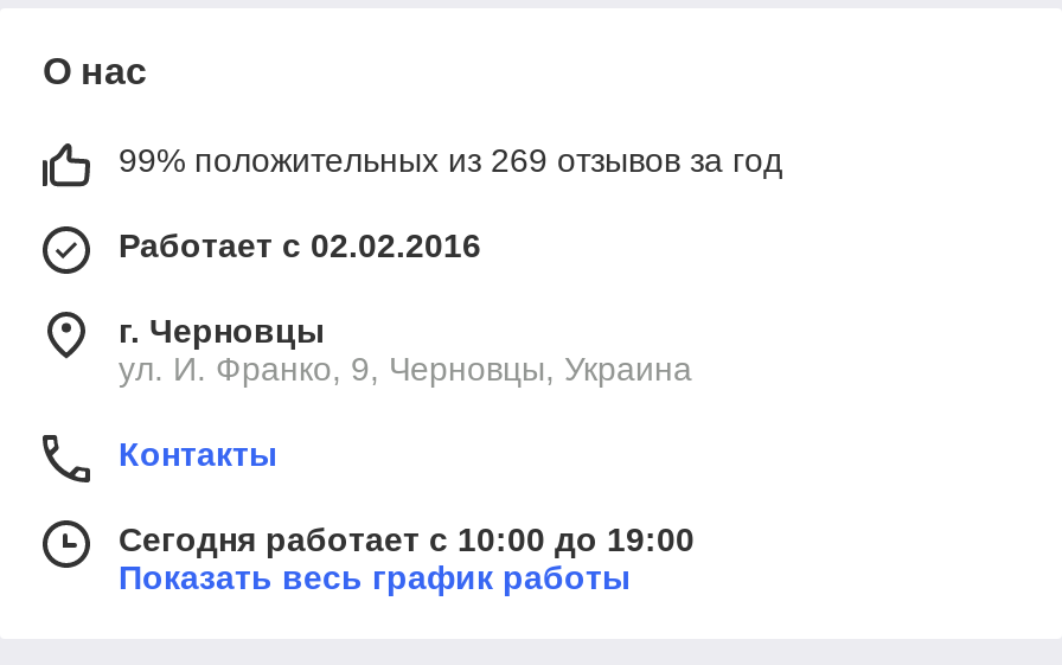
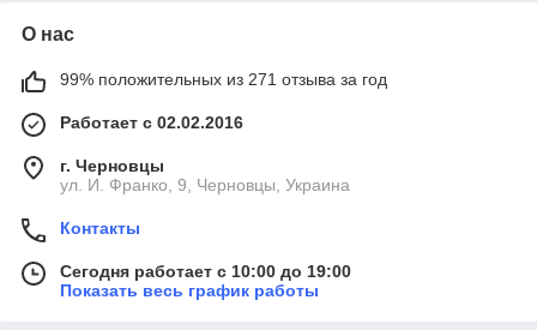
[119,141,782,179] 99% положительных из 269 отзывов за год -> [60,69,387,89] 99% положительных из 271 отзыва за год

